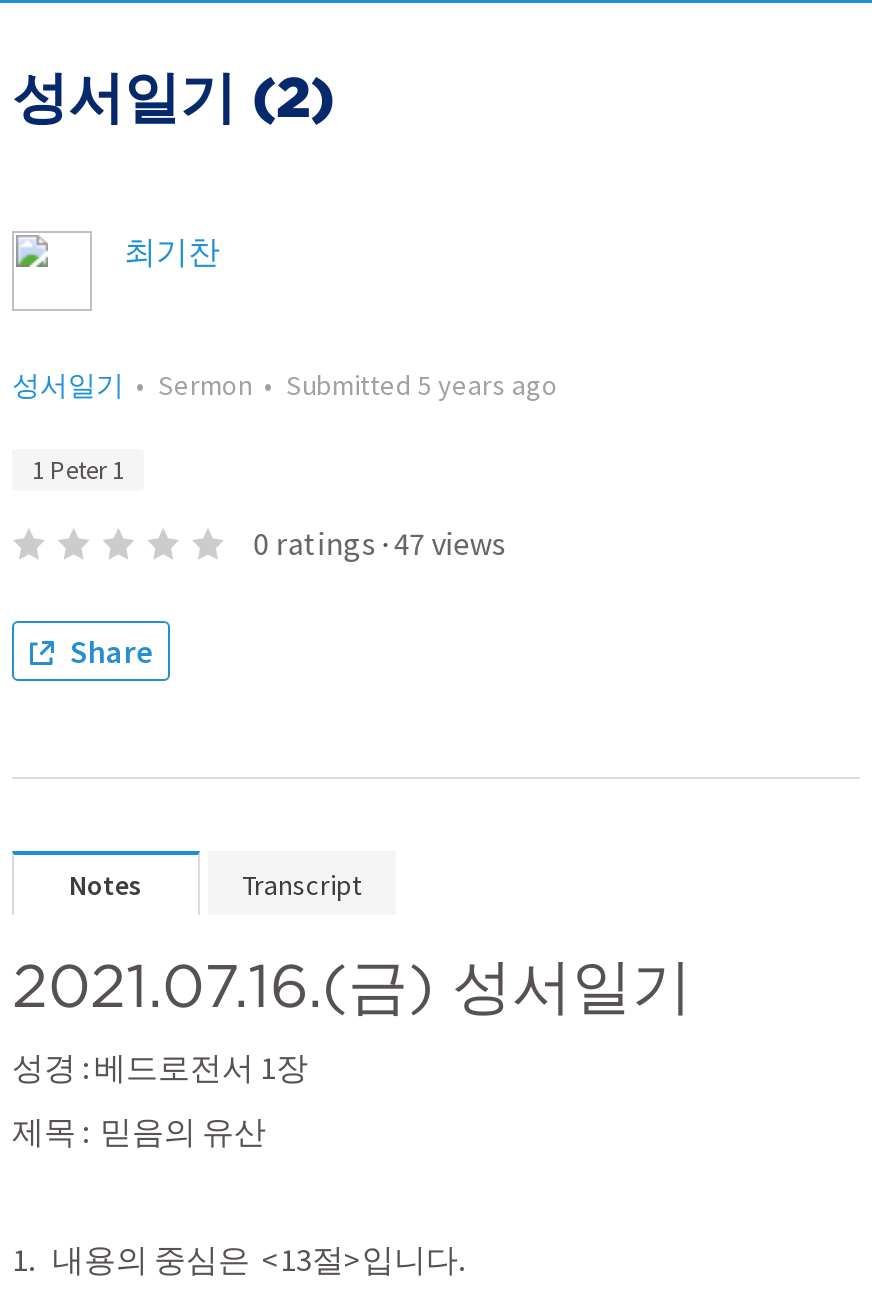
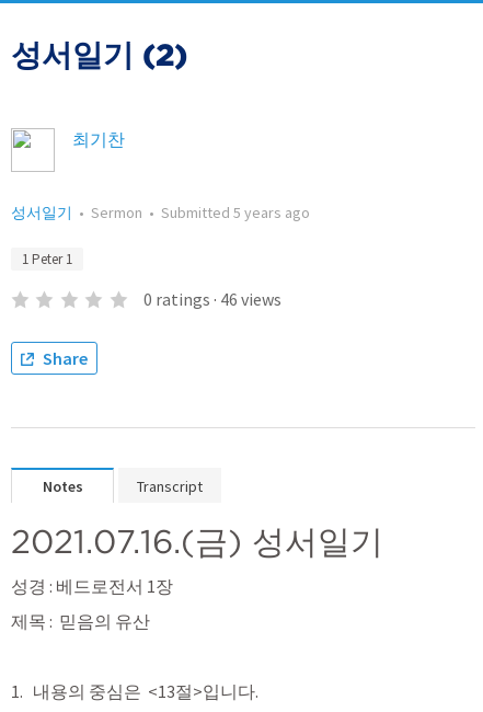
[253,523,505,563] 0 ratings · 47 views -> [143,288,281,310] 0 ratings · 46 views

